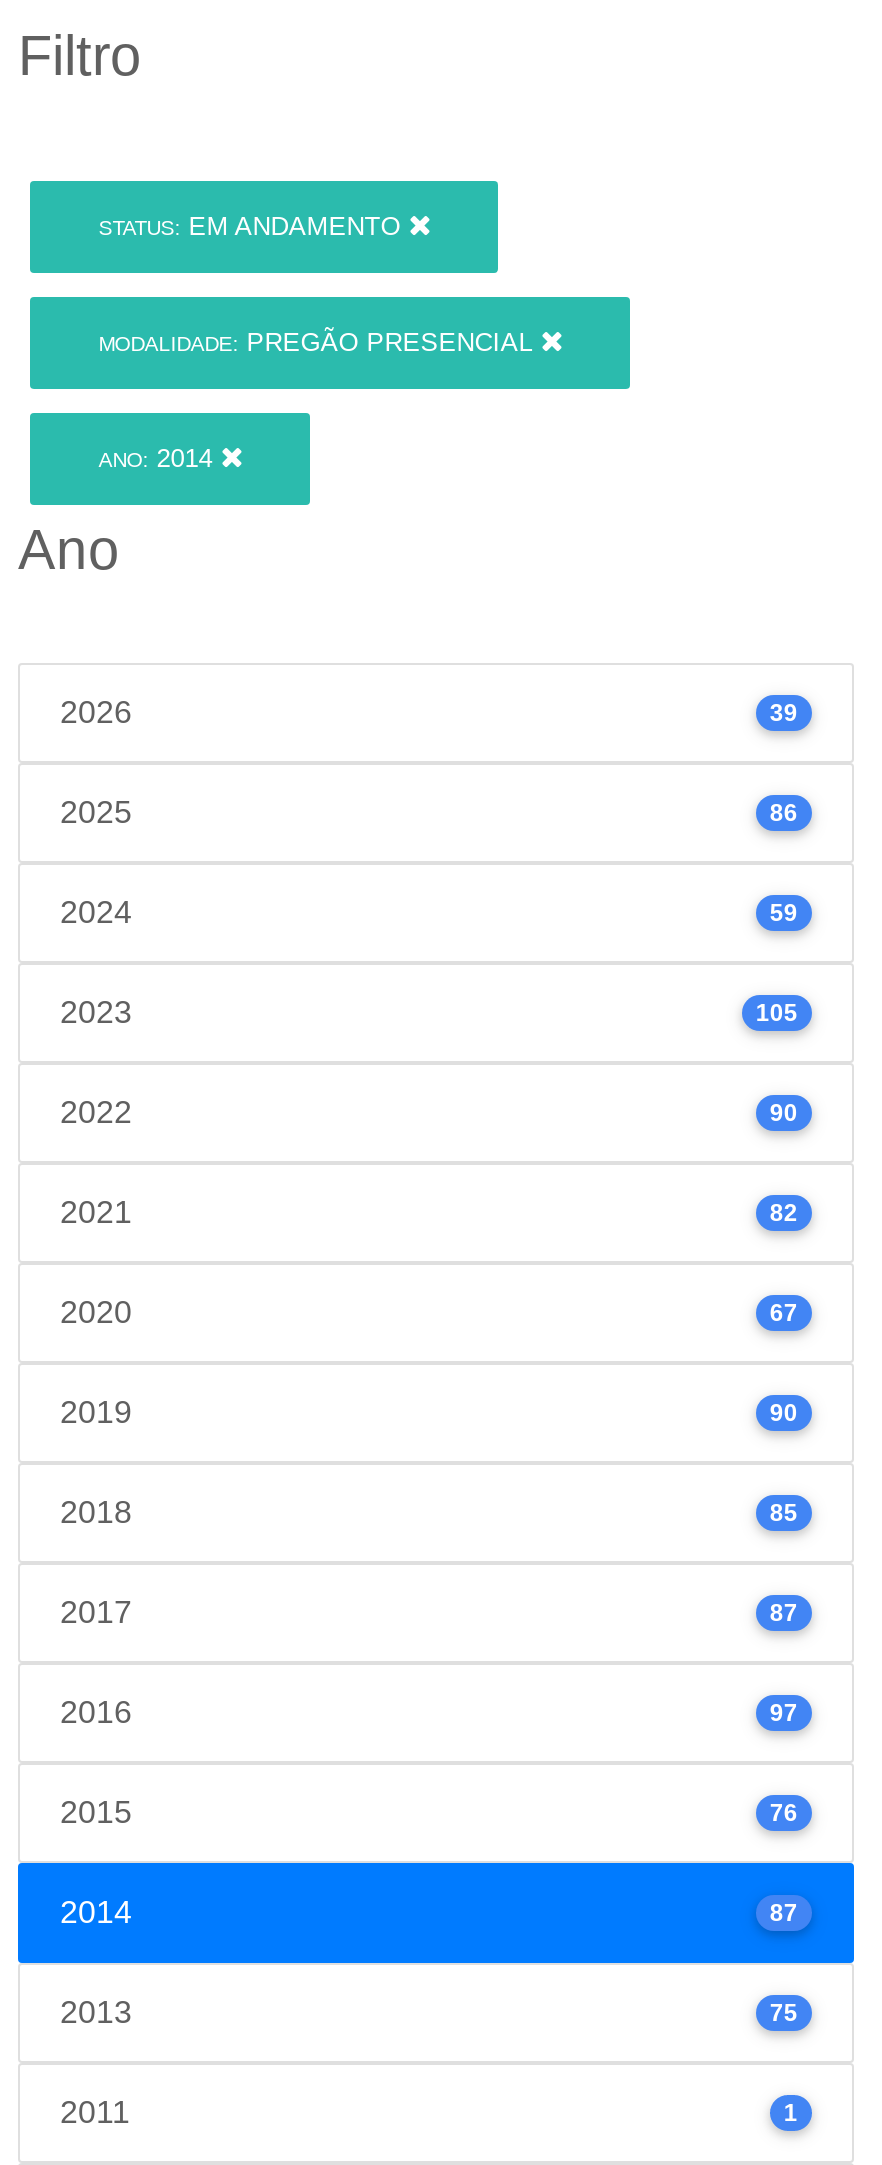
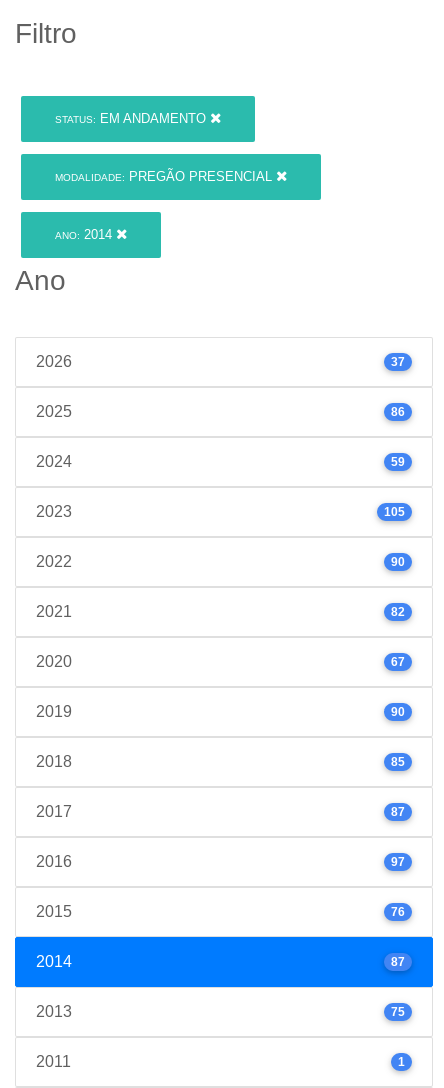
[770,698,798,726] 39 -> [391,355,405,369] 37

